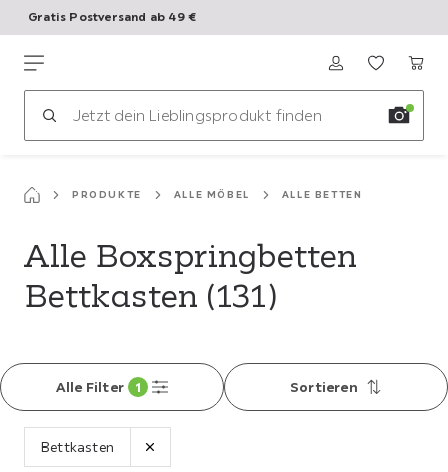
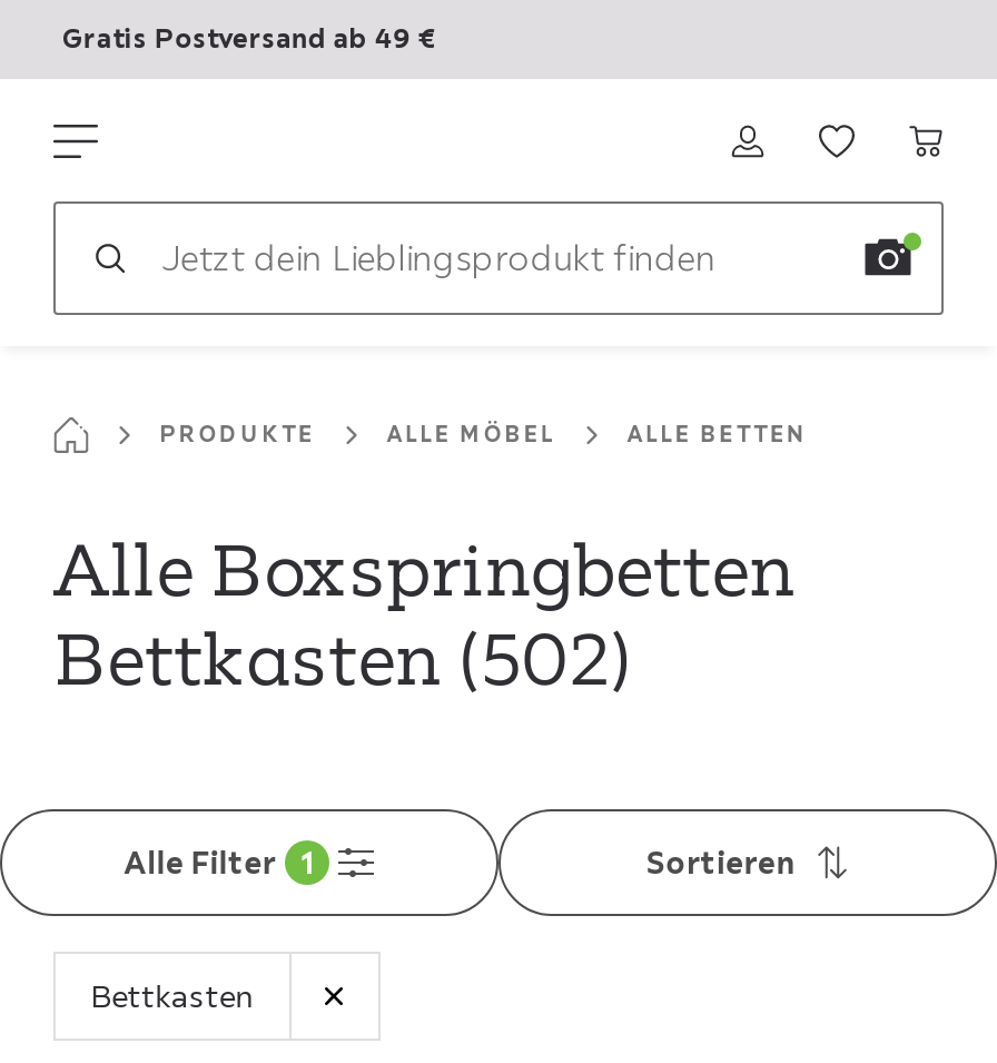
[24,275,279,315] Bettkasten (131) -> [53,613,636,702] Bettkasten (502)

